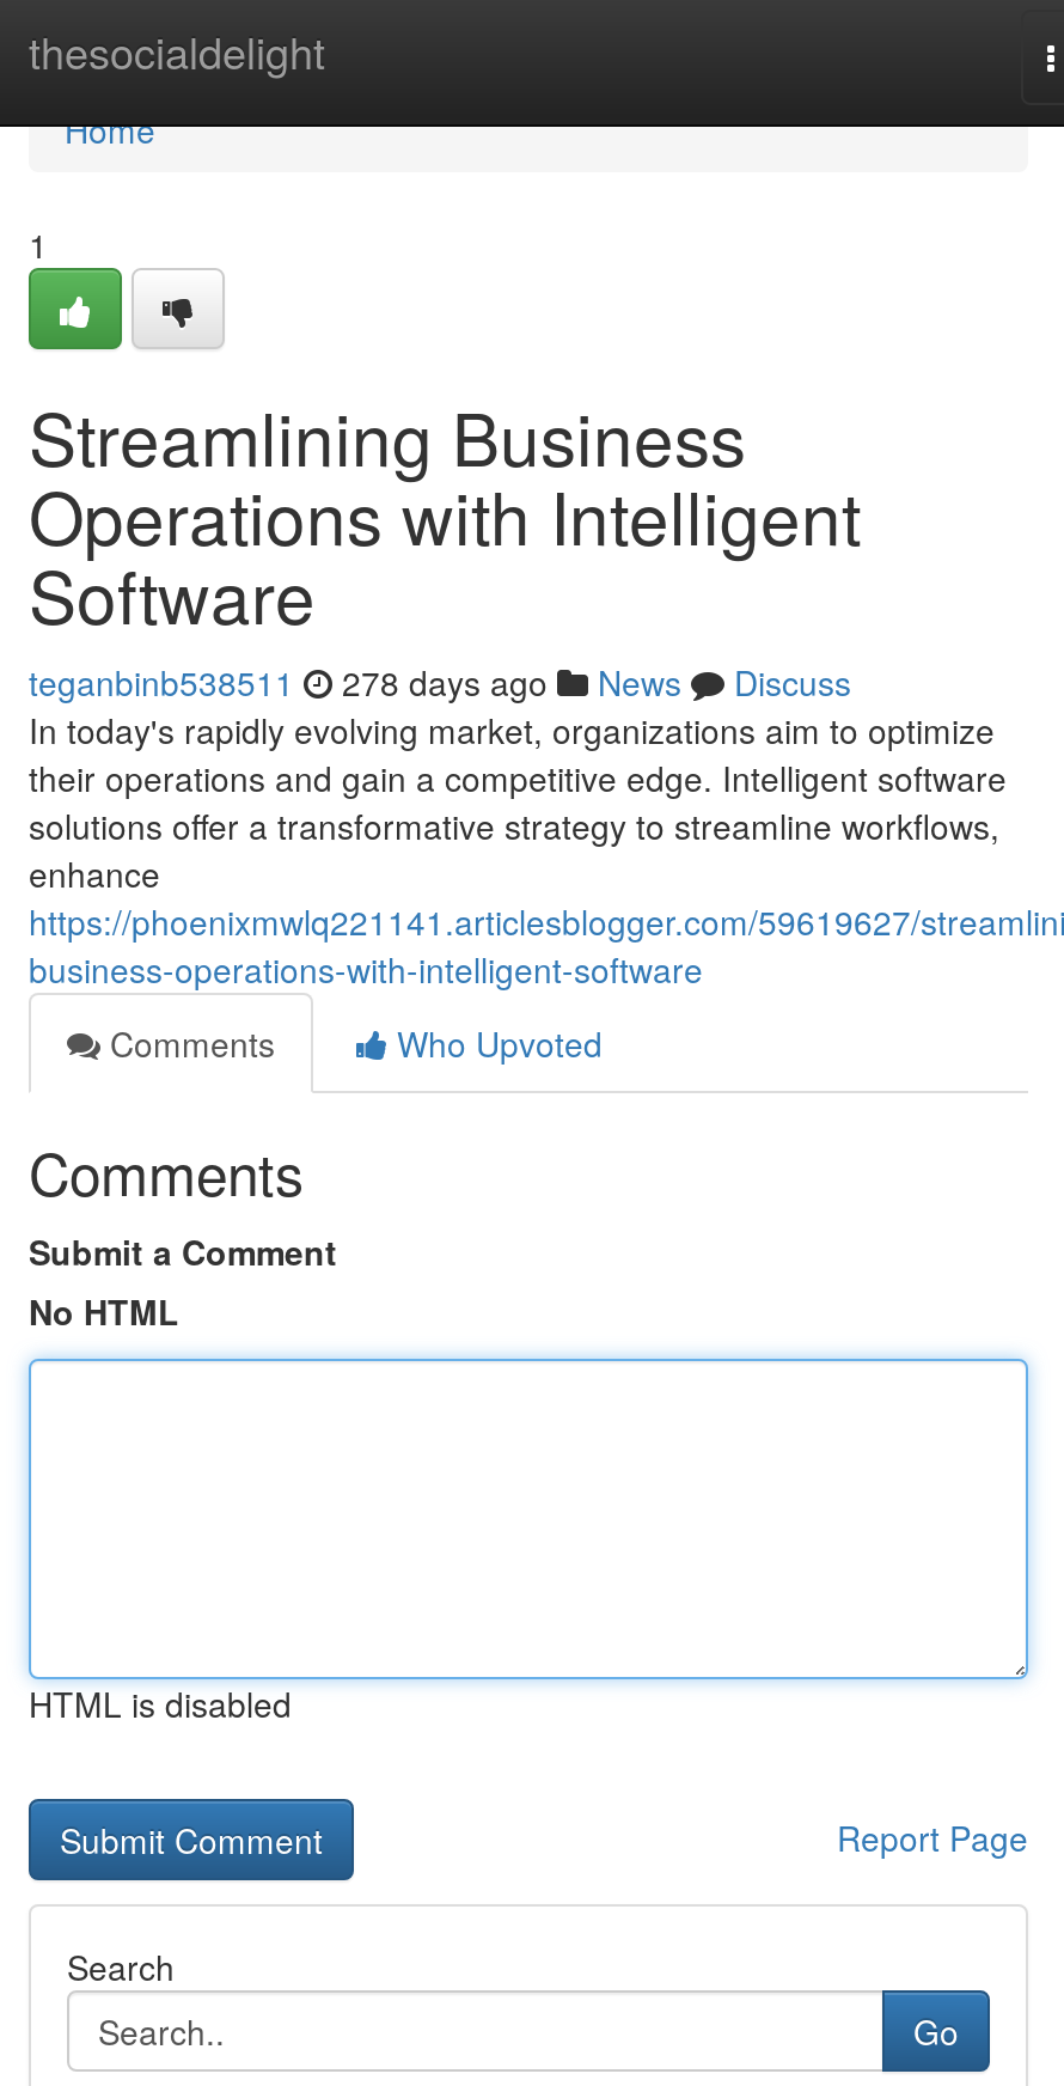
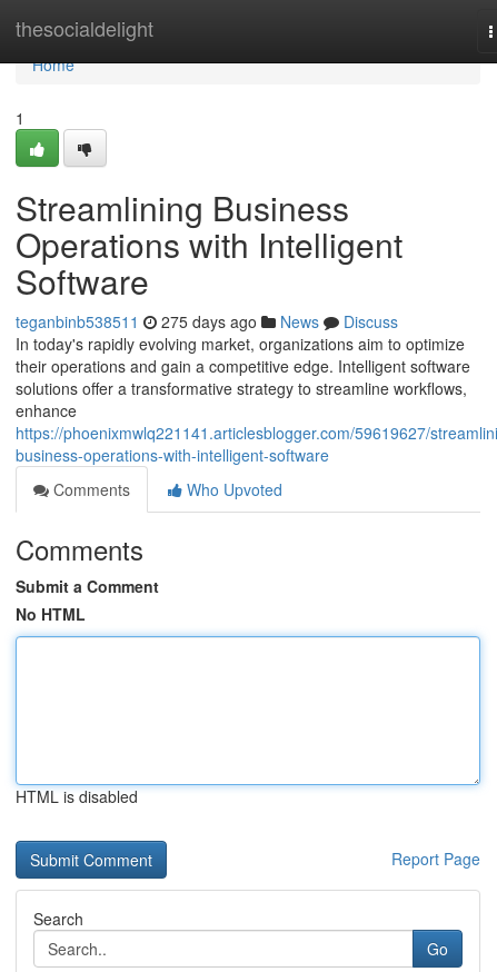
[29,658,851,706] teganbinb538511 278 days ago News Discuss -> [16,310,398,333] teganbinb538511 275 days ago News Discuss

